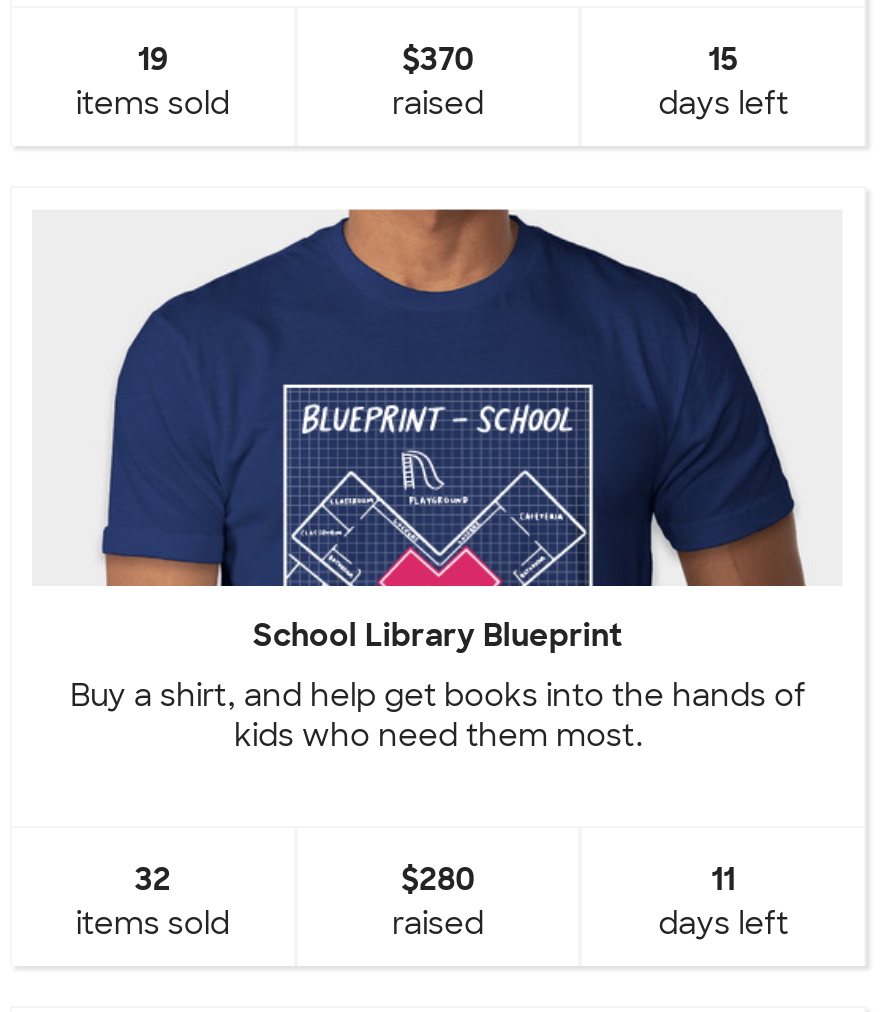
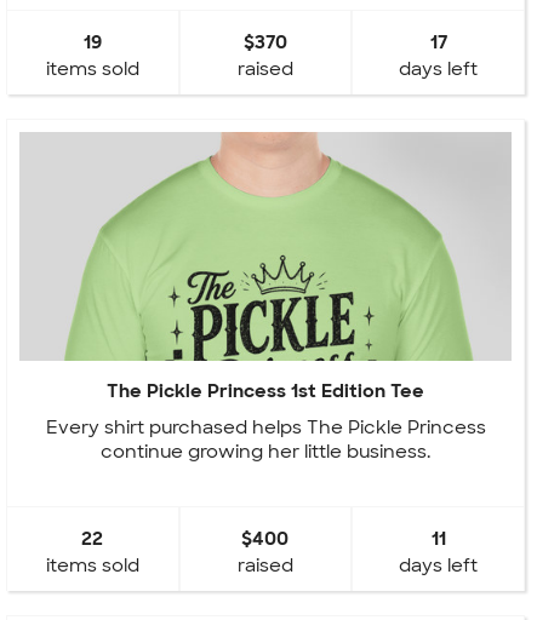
[708,39,738,79] 15 -> [430,31,447,55] 17
[100,208,840,655] [image] | School Library Blueprint -> [62,132,510,404] [image] | The Pickle Princess 1st Edition Tee
[70,675,806,755] Buy a shirt, and help get books into the hands of | kids who need them most. -> [45,416,485,464] Every shirt purchased helps The Pickle Princess | continue growing her little business.
[135,859,171,899] 32 -> [82,527,103,551] 22
[401,859,475,899] $280 -> [242,527,289,551] $400

